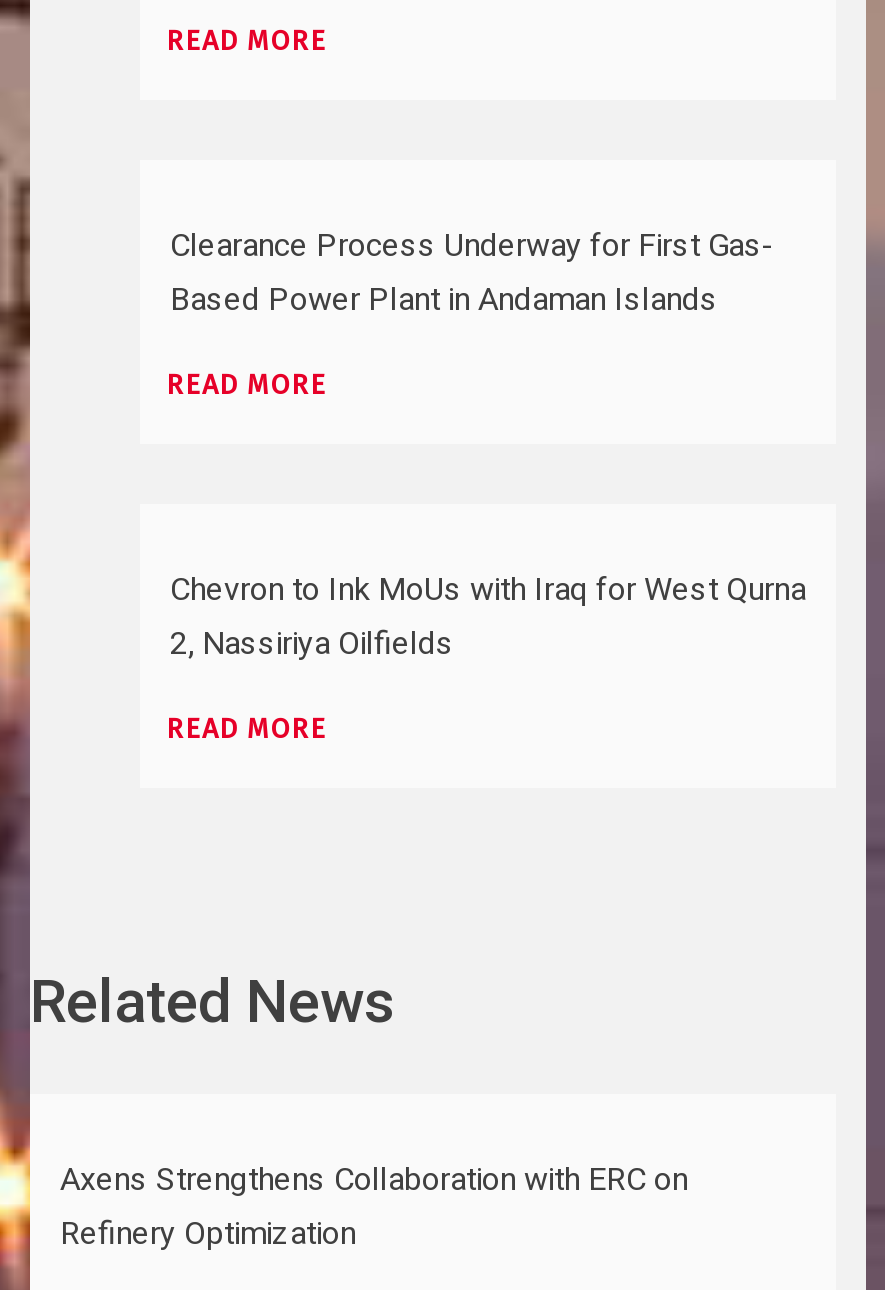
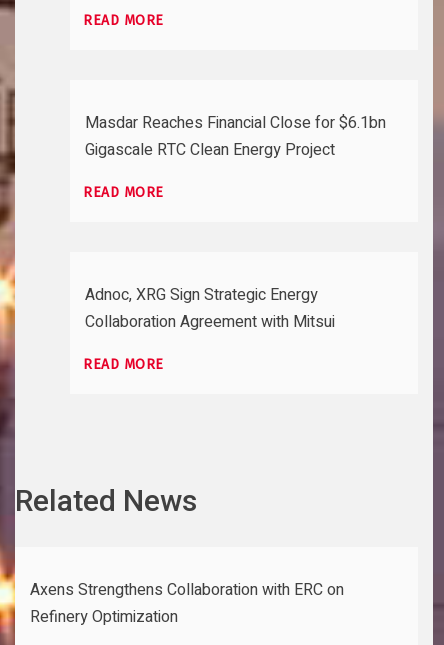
[170,221,774,323] Clearance Process Underway for First Gas- | Based Power Plant in Andaman Islands -> [85,111,386,162] Masdar Reaches Financial Close for $6.1bn | Gigascale RTC Clean Energy Project
[170,565,806,667] Chevron to Ink MoUs with Iraq for West Qurna | 2, Nassiriya Oilfields -> [85,283,335,334] Adnoc, XRG Sign Strategic Energy | Collaboration Agreement with Mitsui

